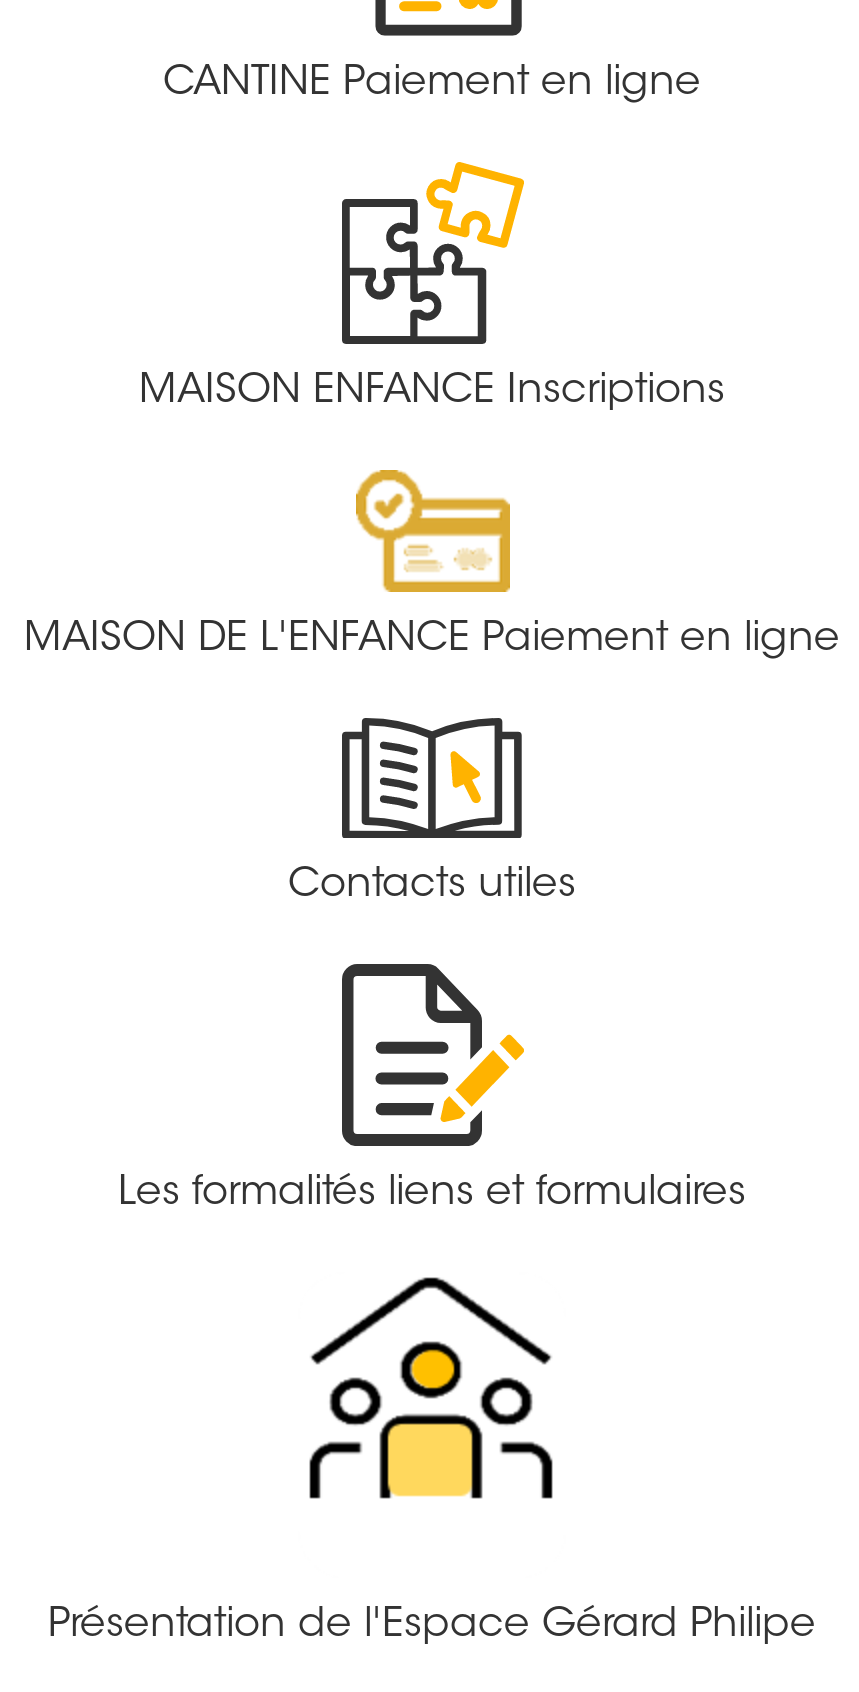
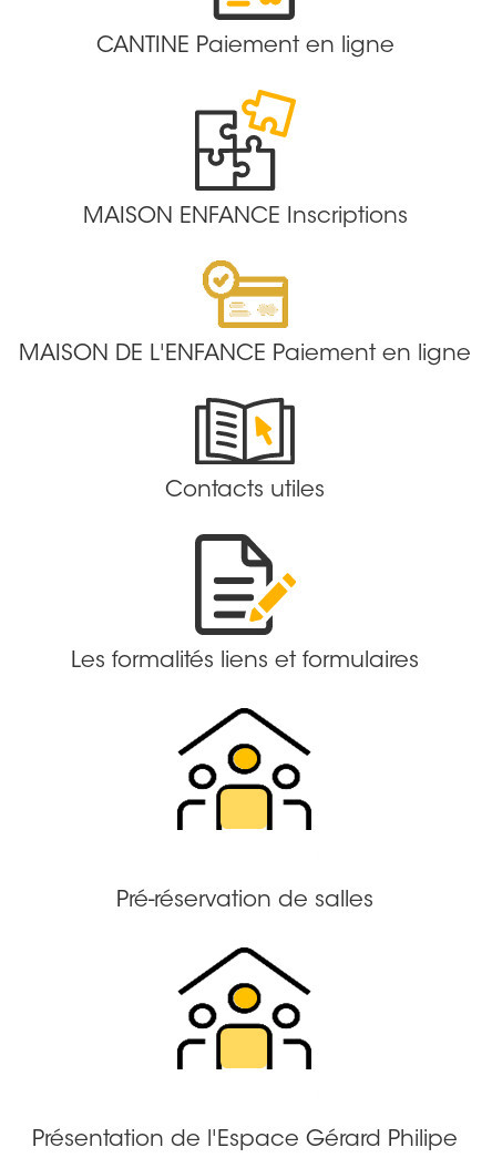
none -> [116,890,373,912] Pré-réservation de salles

